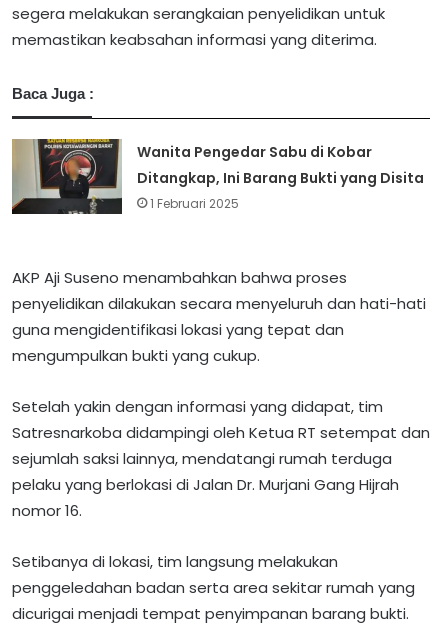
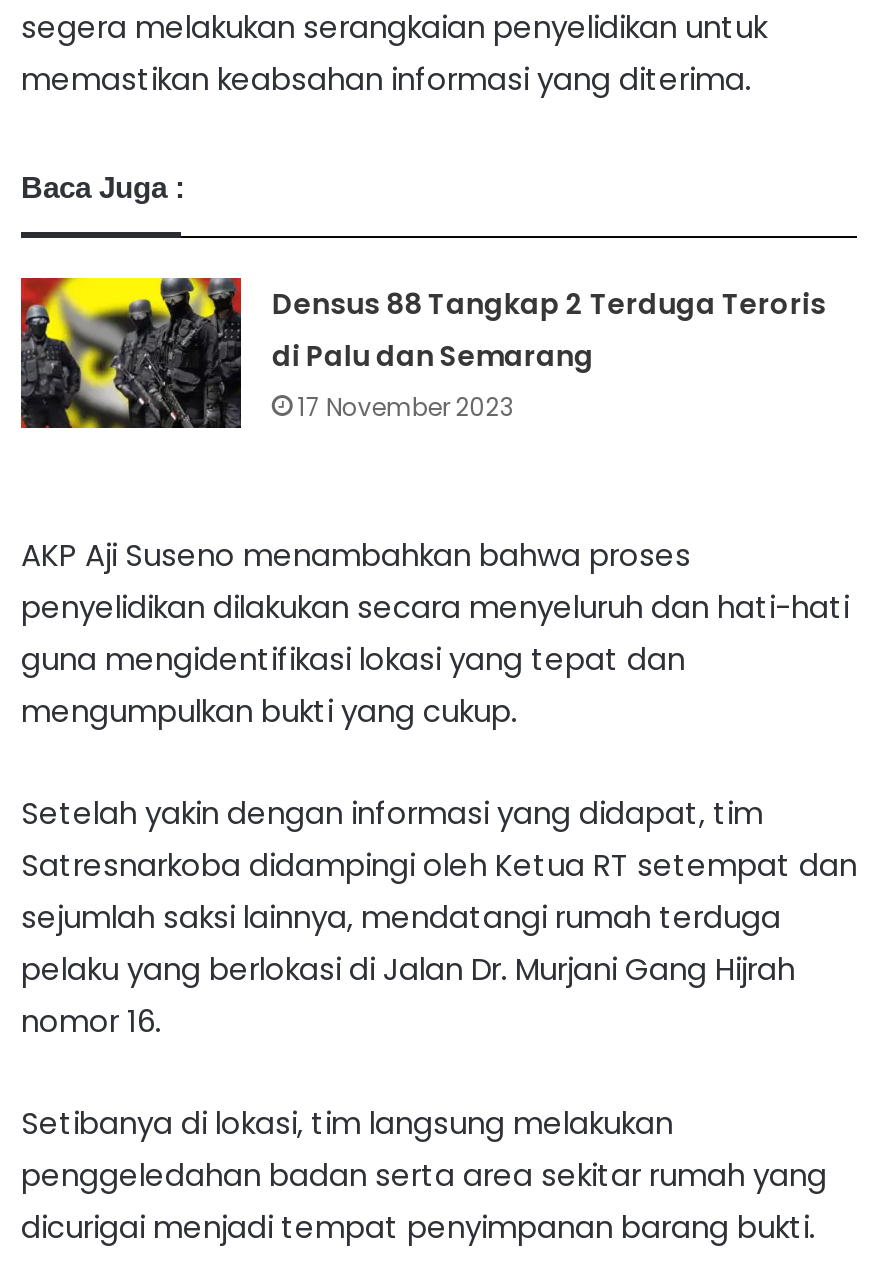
[11,138,424,215] [image] | Wanita Pengedar Sabu di Kobar | Ditangkap, Ini Barang Bukti yang Disita | 1 Februari 2025 -> [19,276,826,430] [image] | Densus 88 Tangkap 2 Terduga Teroris | di Palu dan Semarang | 17 November 2023

